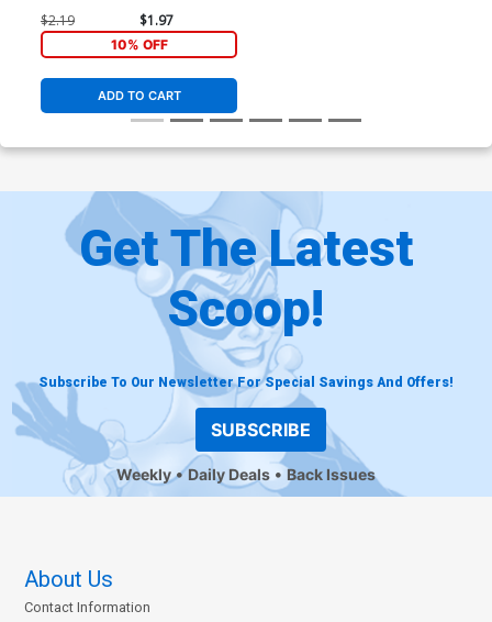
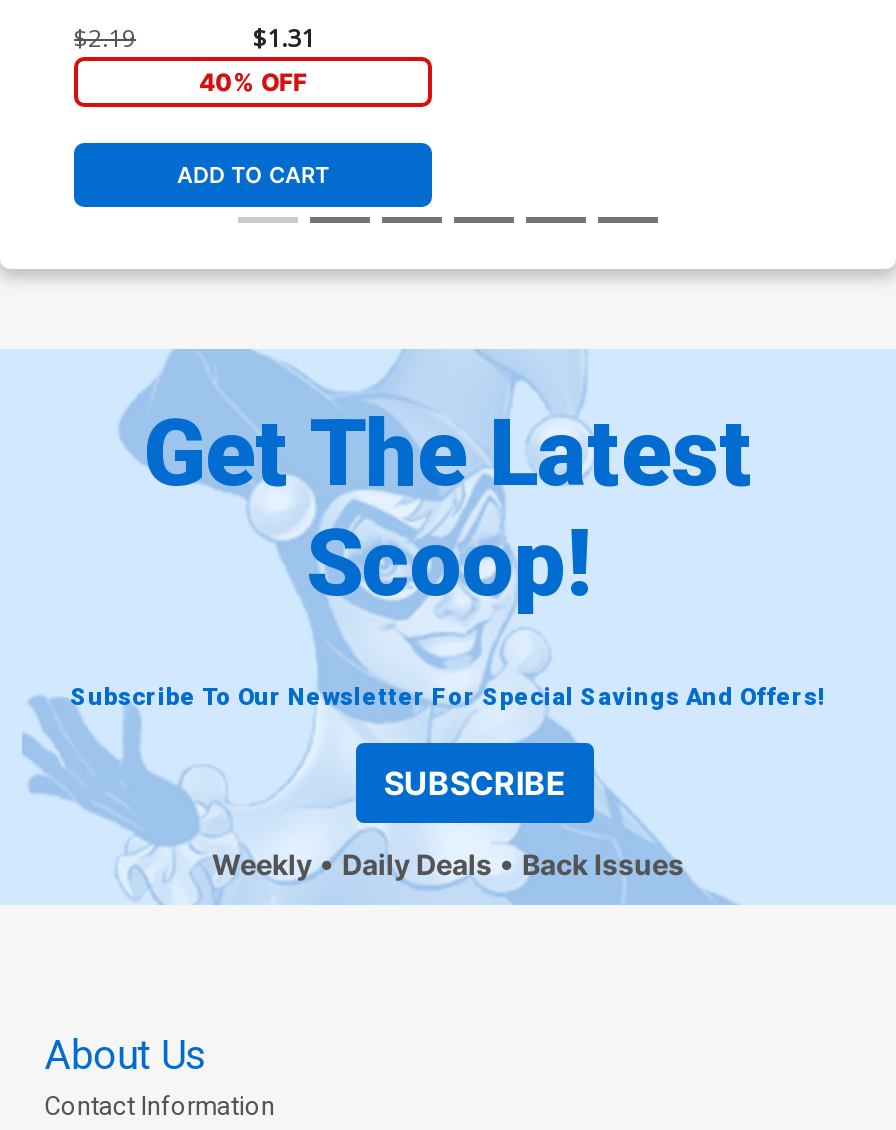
[139,11,173,30] $1.97 -> [253,22,315,56] $1.31
[110,36,167,53] 10% OFF -> [199,67,307,97] 40% OFF

